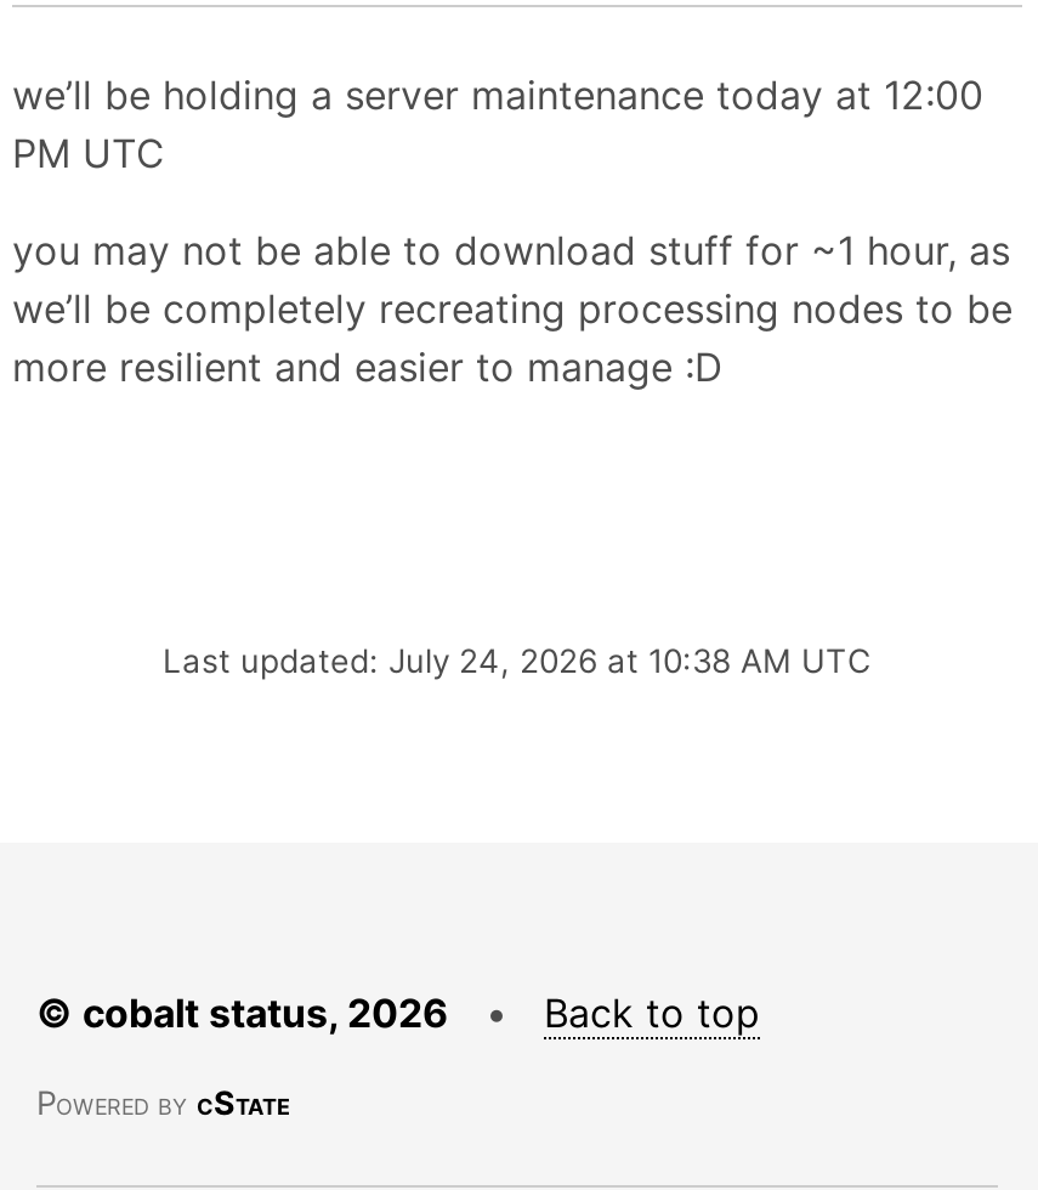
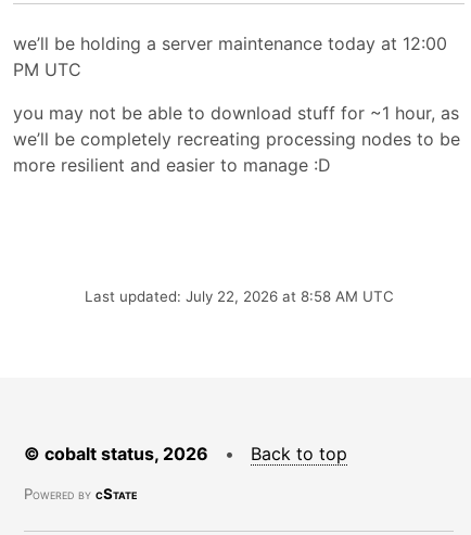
[163,641,872,680] Last updated: July 24, 2026 at 10:38 AM UTC -> [84,288,393,305] Last updated: July 22, 2026 at 8:58 AM UTC

